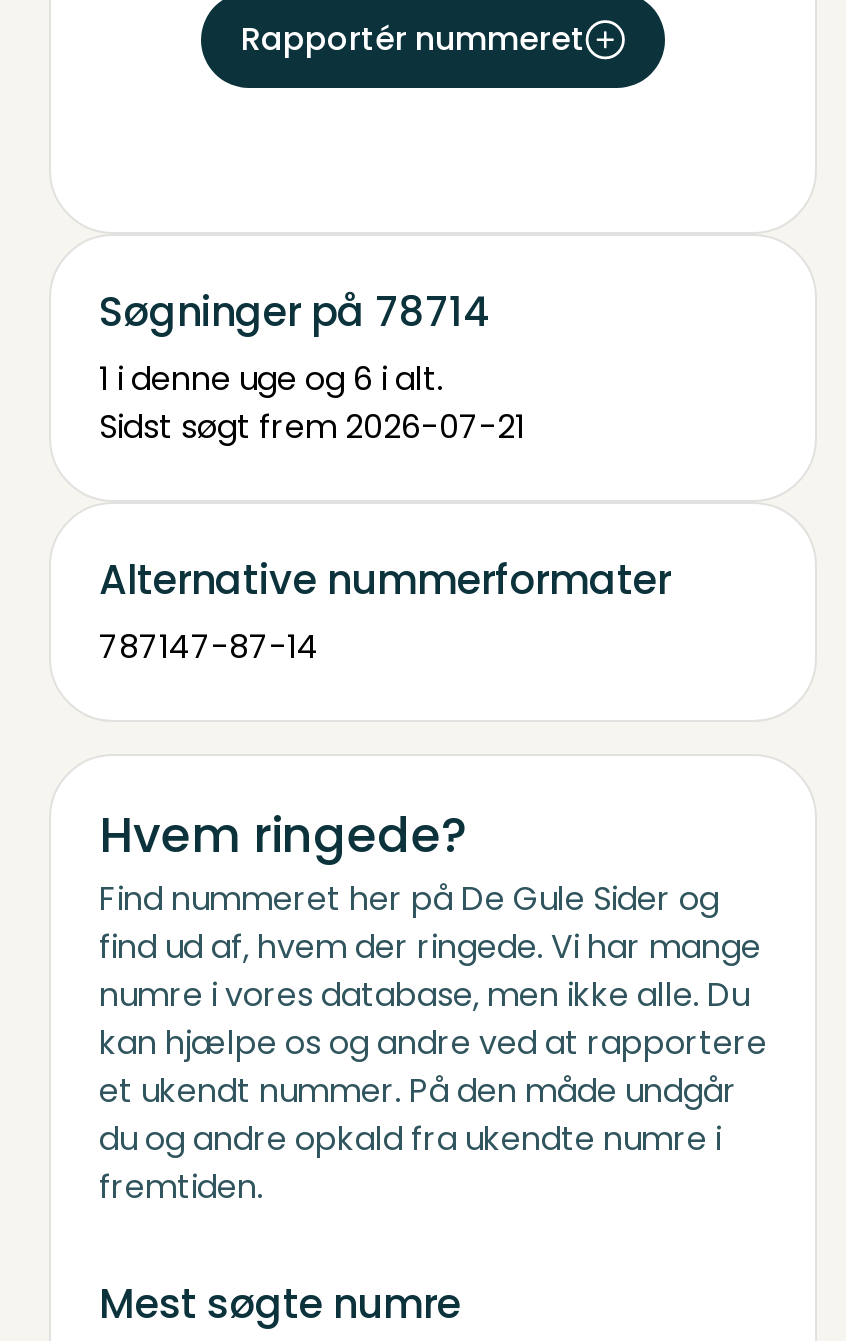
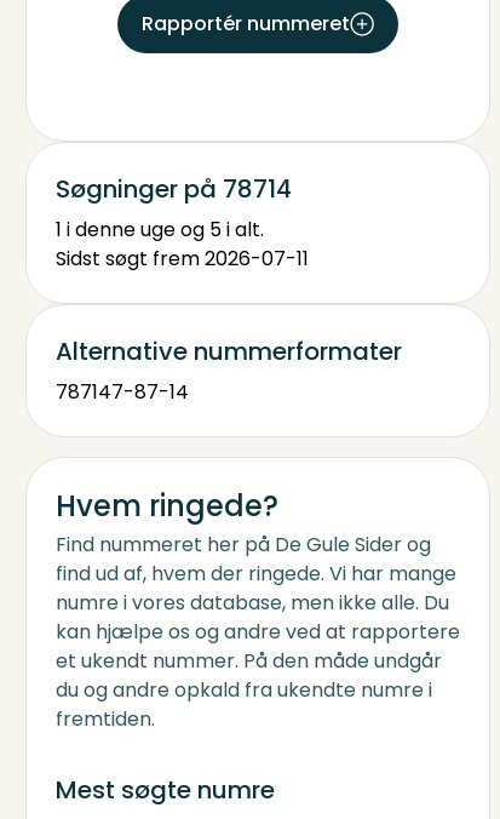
[99,356,443,402] 1 i denne uge og 6 i alt. -> [56,216,264,244] 1 i denne uge og 5 i alt.
[99,404,525,450] Sidst søgt frem 2026-07-21 -> [56,245,309,273] Sidst søgt frem 2026-07-11

